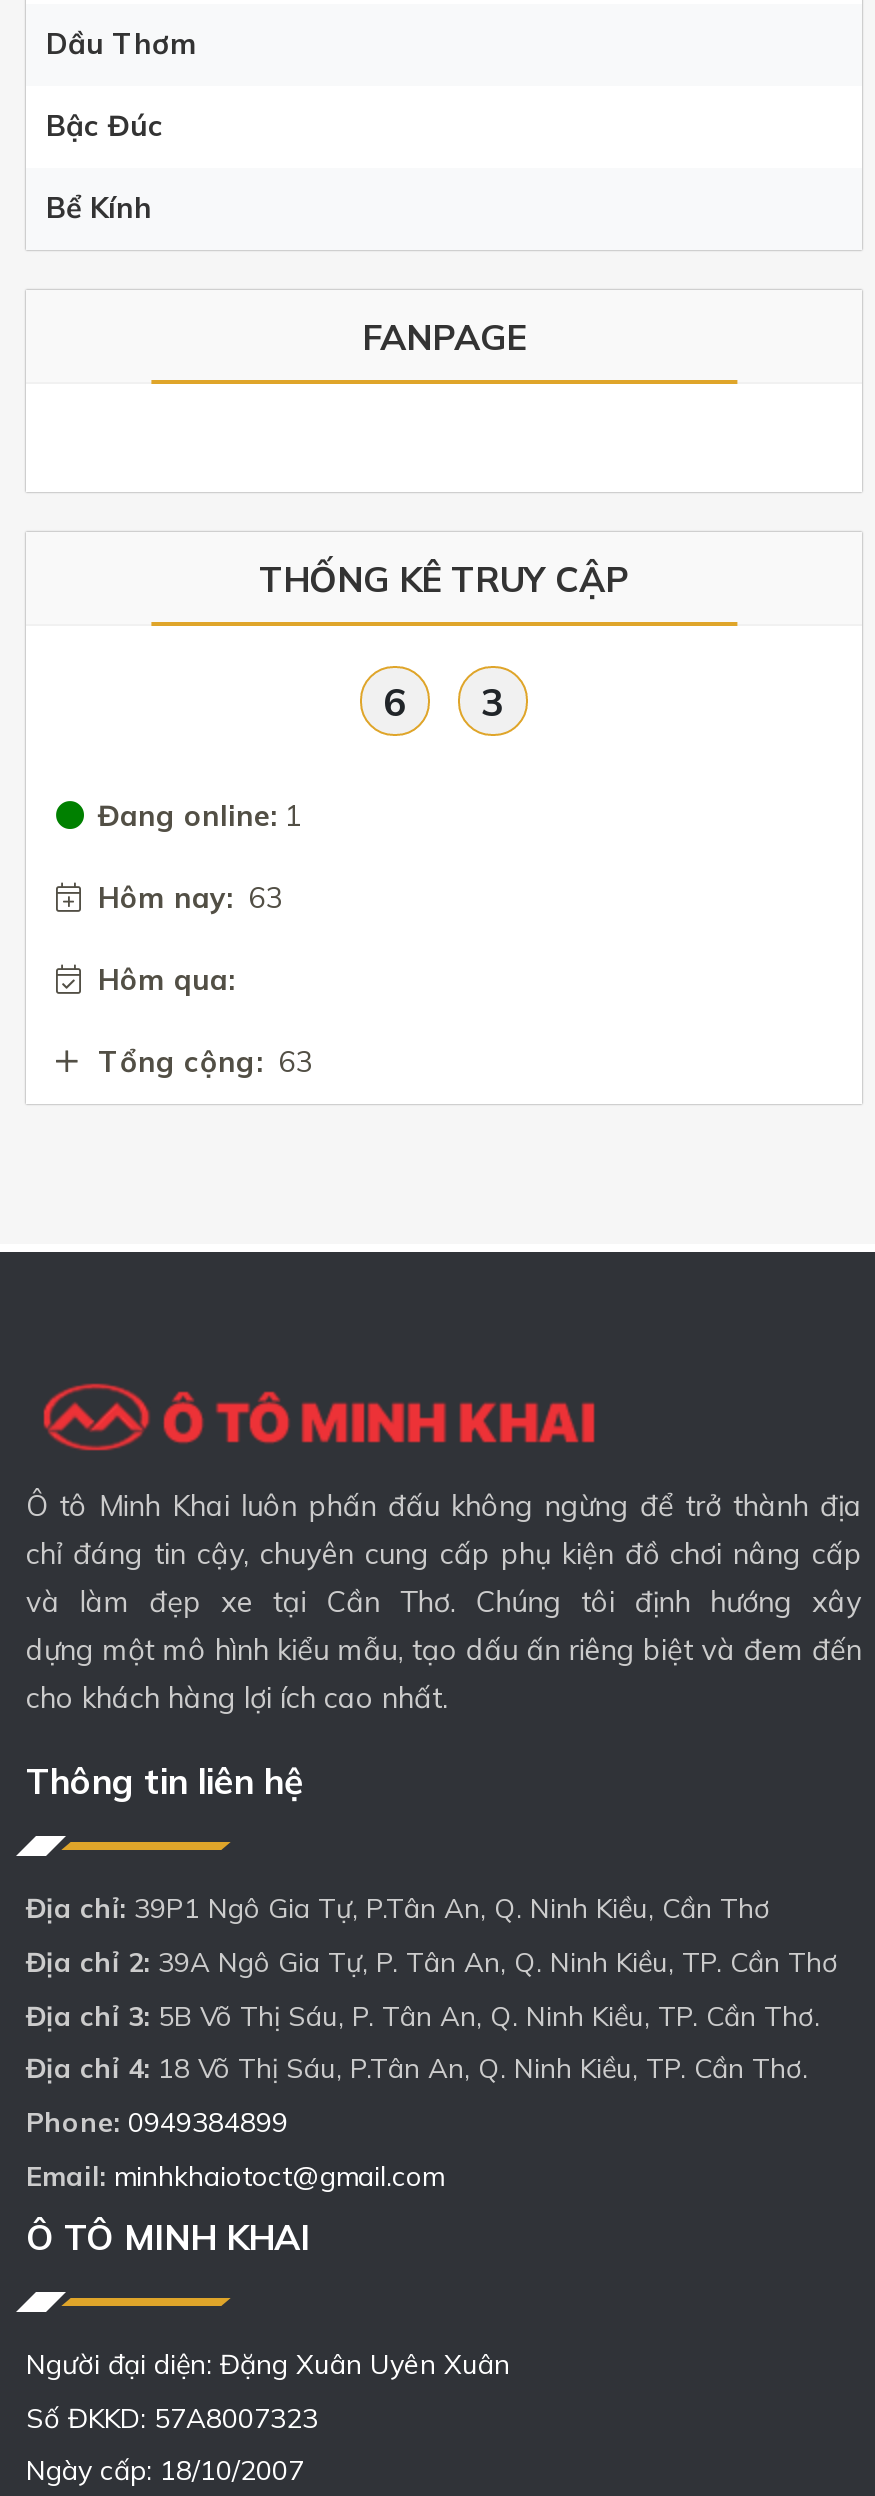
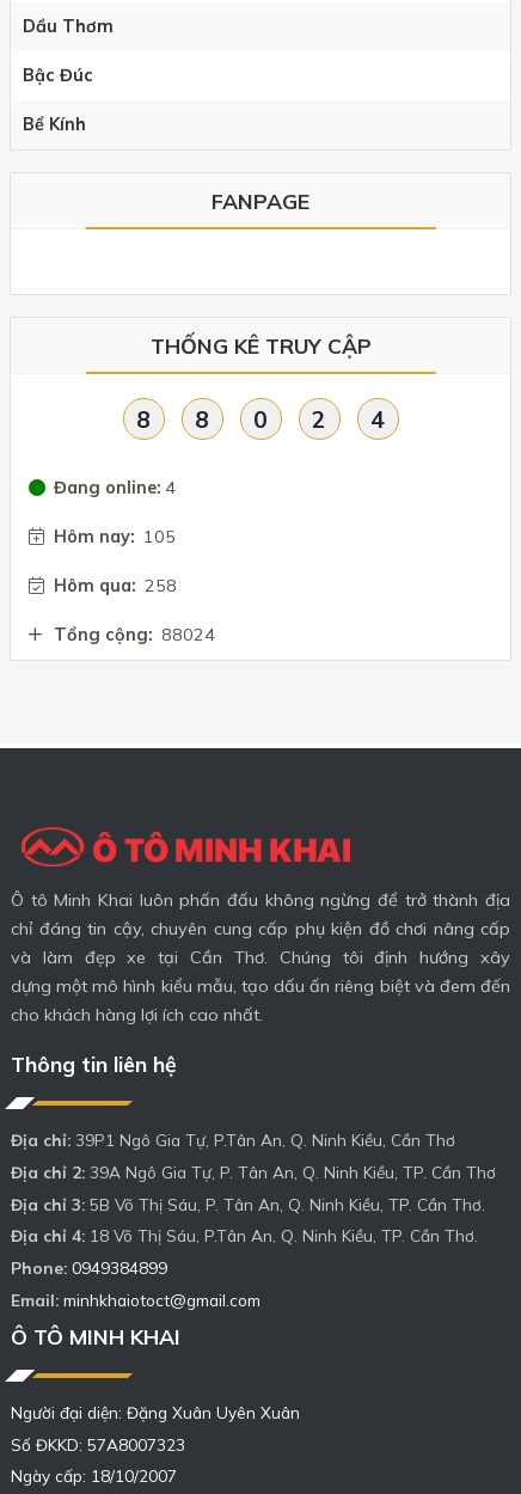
[383,678,505,726] 6 | 3 -> [136,405,385,434] 8 | 8 | 0 | 2 | 4
[98,798,302,834] Đang online: 1 -> [54,477,176,498] Đang online: 4
[98,880,284,916] Hôm nay: 63 -> [54,526,176,547] Hôm nay: 105
[98,962,236,998] Hôm qua: -> [54,575,177,596] Hôm qua: 258
[98,1044,314,1080] Tổng cộng: 63 -> [54,624,215,645] Tổng cộng: 88024

